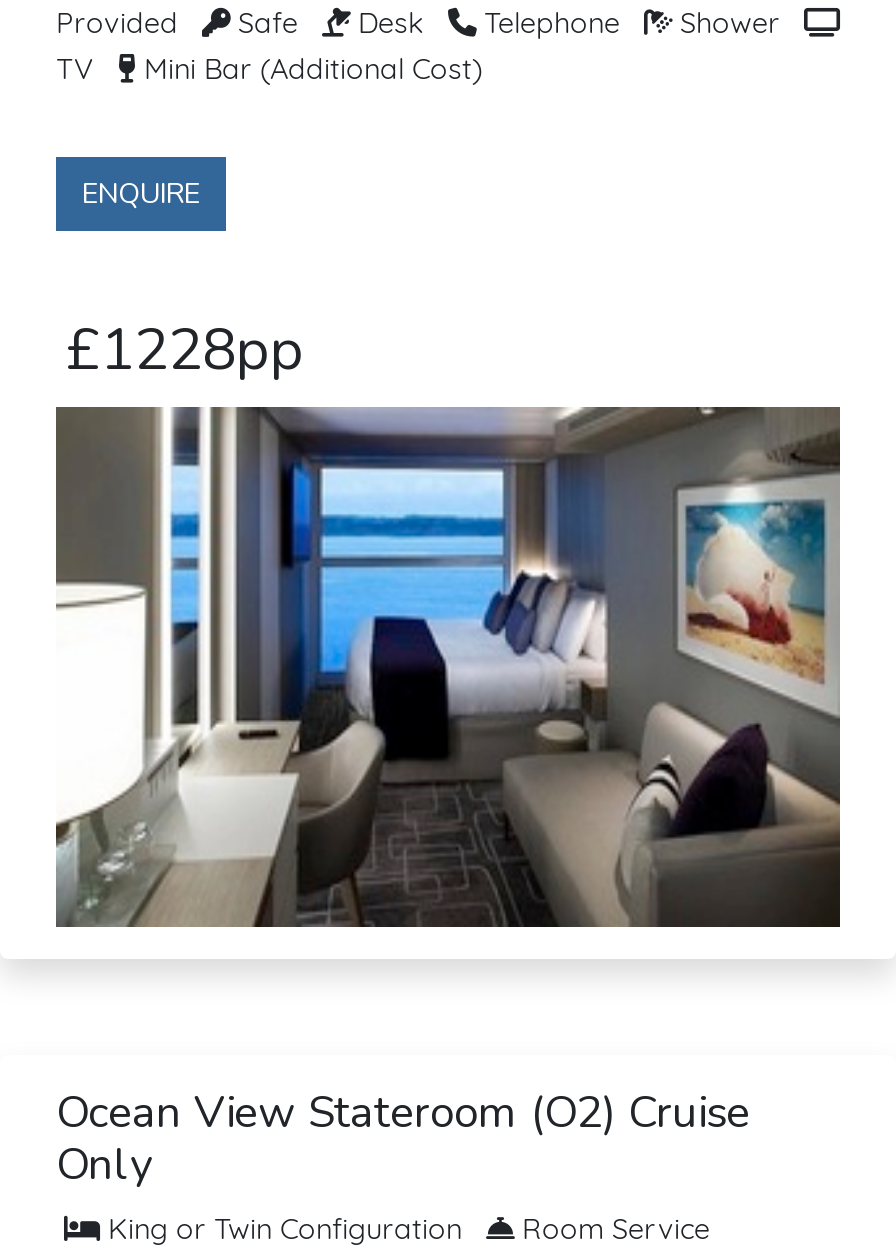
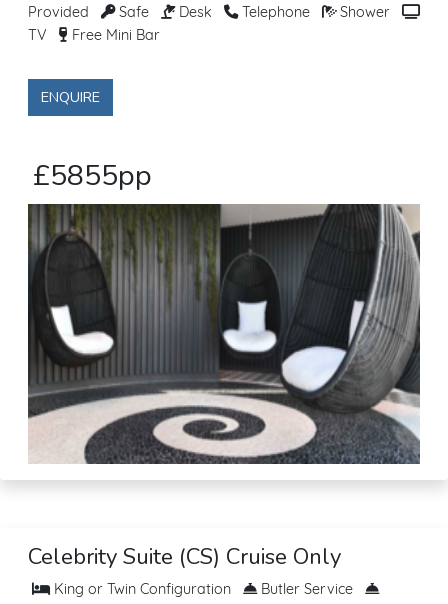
[136,58,482,88] Mini Bar (Additional Cost) -> [68,29,160,44] Free Mini Bar
[66,312,304,390] £1228pp -> [33,156,152,195] £5855pp
[56,407,842,927] [image] -> [27,203,421,465] [image]
[56,1082,750,1196] Ocean View Stateroom (O2) Cruise | Only -> [28,541,341,572] Celebrity Suite (CS) Cruise Only
[514,1218,710,1248] Room Service -> [257,583,353,598] Butler Service

